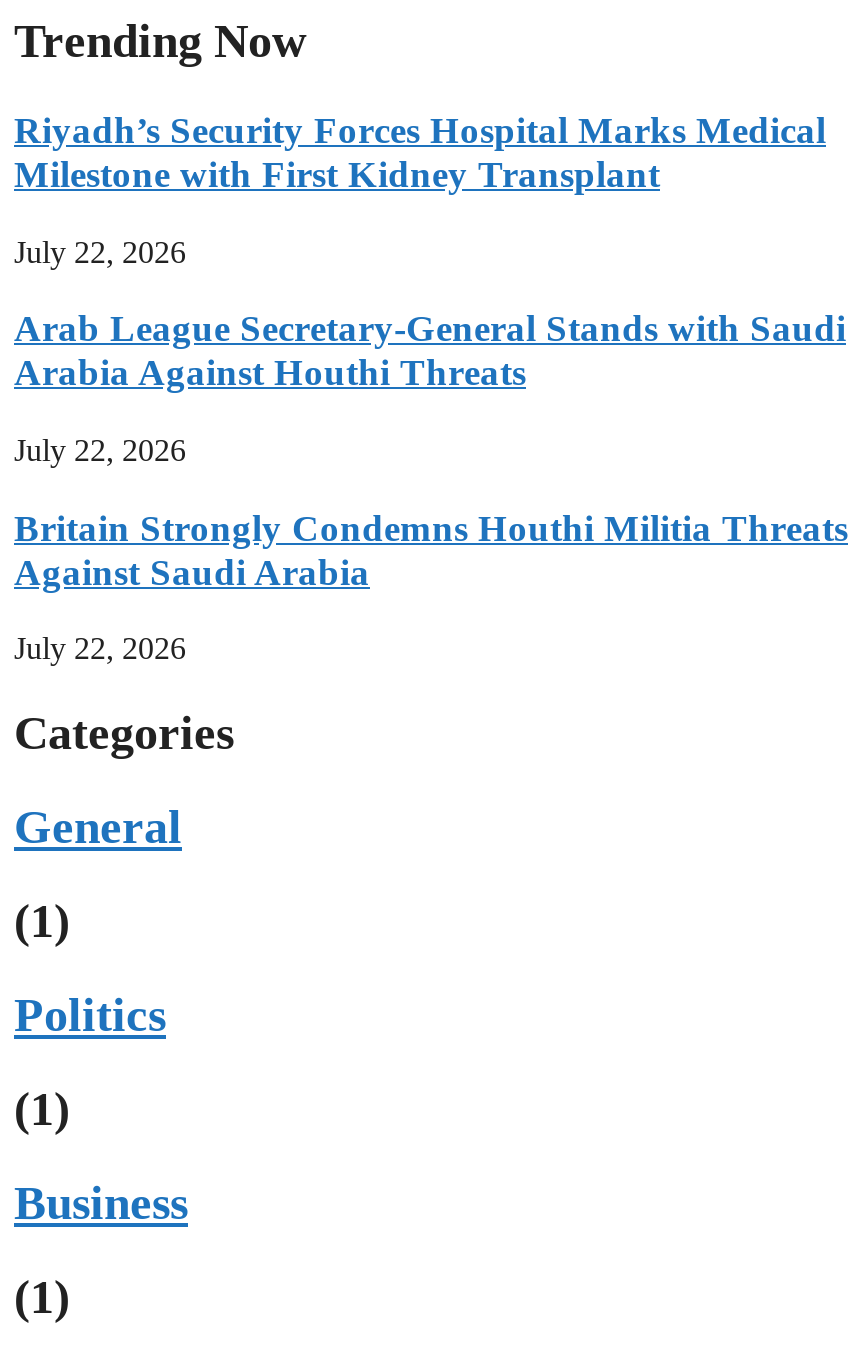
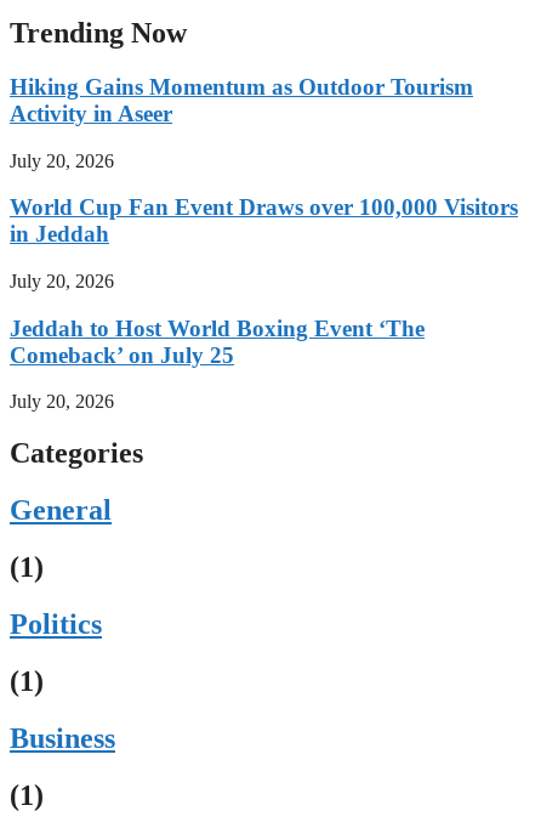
[14,109,826,195] Riyadh’s Security Forces Hospital Marks Medical | Milestone with First Kidney Transplant -> [10,74,473,126] Hiking Gains Momentum as Outdoor Tourism | Activity in Aseer
[14,234,186,268] July 22, 2026 -> [10,150,114,171] July 20, 2026
[14,308,846,394] Arab League Secretary-General Stands with Saudi | Arabia Against Houthi Threats -> [10,195,518,247] World Cup Fan Event Draws over 100,000 Visitors | in Jeddah
[14,433,186,467] July 22, 2026 -> [10,271,114,291] July 20, 2026
[14,506,848,592] Britain Strongly Condemns Houthi Militia Threats | Against Saudi Arabia -> [10,315,425,368] Jeddah to Host World Boxing Event ‘The | Comeback’ on July 25
[14,632,186,666] July 22, 2026 -> [10,391,114,412] July 20, 2026

